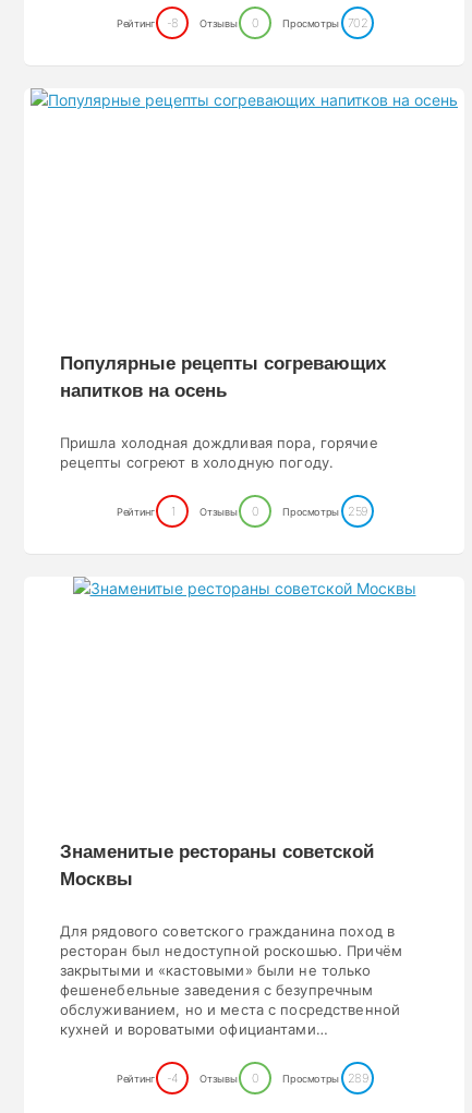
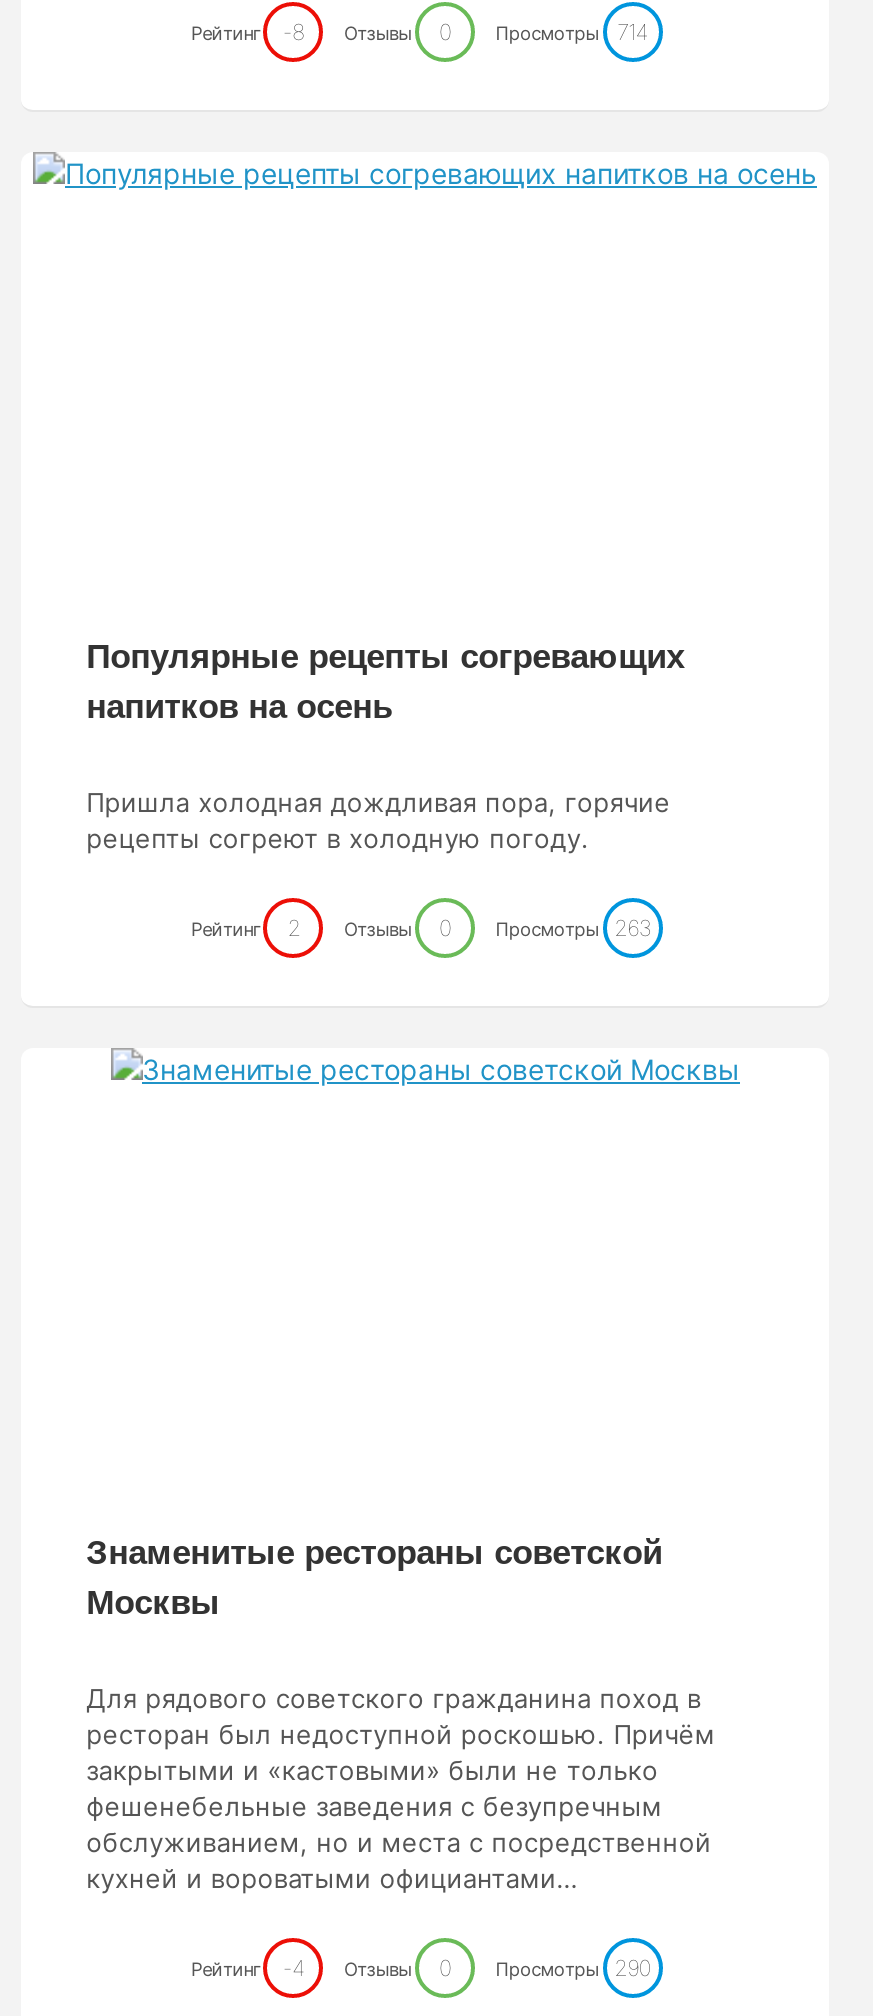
[117,15,368,30] Рейтинг -8 Отзывы 0 Просмотры 702 -> [191,17,649,45] Рейтинг -8 Отзывы 0 Просмотры 714
[171,504,175,519] 1 -> [287,914,301,942] 2
[348,504,367,519] 259 -> [614,914,652,942] 263
[117,1071,368,1086] Рейтинг -4 Отзывы 0 Просмотры 289 -> [191,1955,652,1983] Рейтинг -4 Отзывы 0 Просмотры 290

